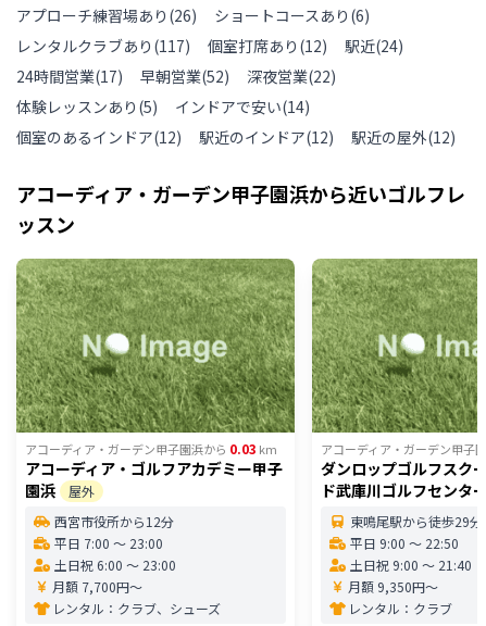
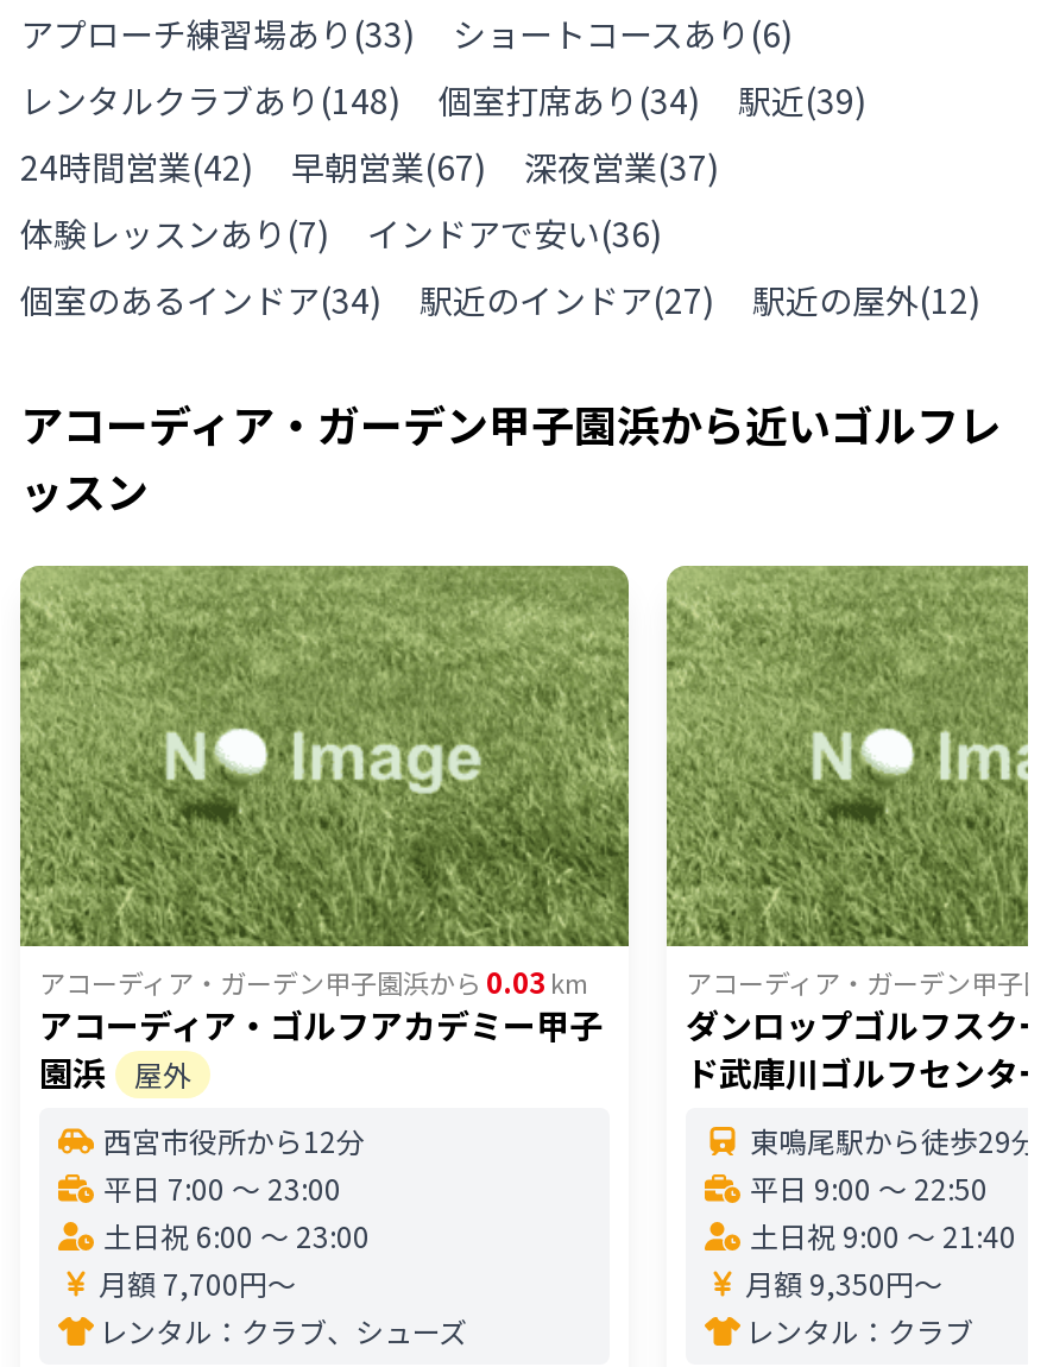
[16,4,197,26] アプローチ練習場あり(26) -> [20,10,415,57] アプローチ練習場あり(33)
[16,35,190,57] レンタルクラブあり(117) -> [20,76,400,124] レンタルクラブあり(148)
[208,35,327,57] 個室打席あり(12) -> [439,76,700,124] 個室打席あり(34)
[345,35,403,57] 駅近(24) -> [738,76,866,124] 駅近(39)
[16,65,123,87] 24時間営業(17) -> [20,143,253,190] 24時間営業(42)
[140,65,229,87] 早朝営業(52) -> [291,143,486,190] 早朝営業(67)
[247,65,336,87] 深夜営業(22) -> [524,143,719,190] 深夜営業(37)
[16,96,158,117] 体験レッスンあり(5) -> [20,209,329,257] 体験レッスンあり(7)
[175,96,310,117] インドアで安い(14) -> [367,209,662,257] インドアで安い(36)
[16,126,182,148] 個室のあるインドア(12) -> [20,276,381,323] 個室のあるインドア(34)
[199,126,334,148] 駅近のインドア(12) -> [420,276,714,323] 駅近のインドア(27)

